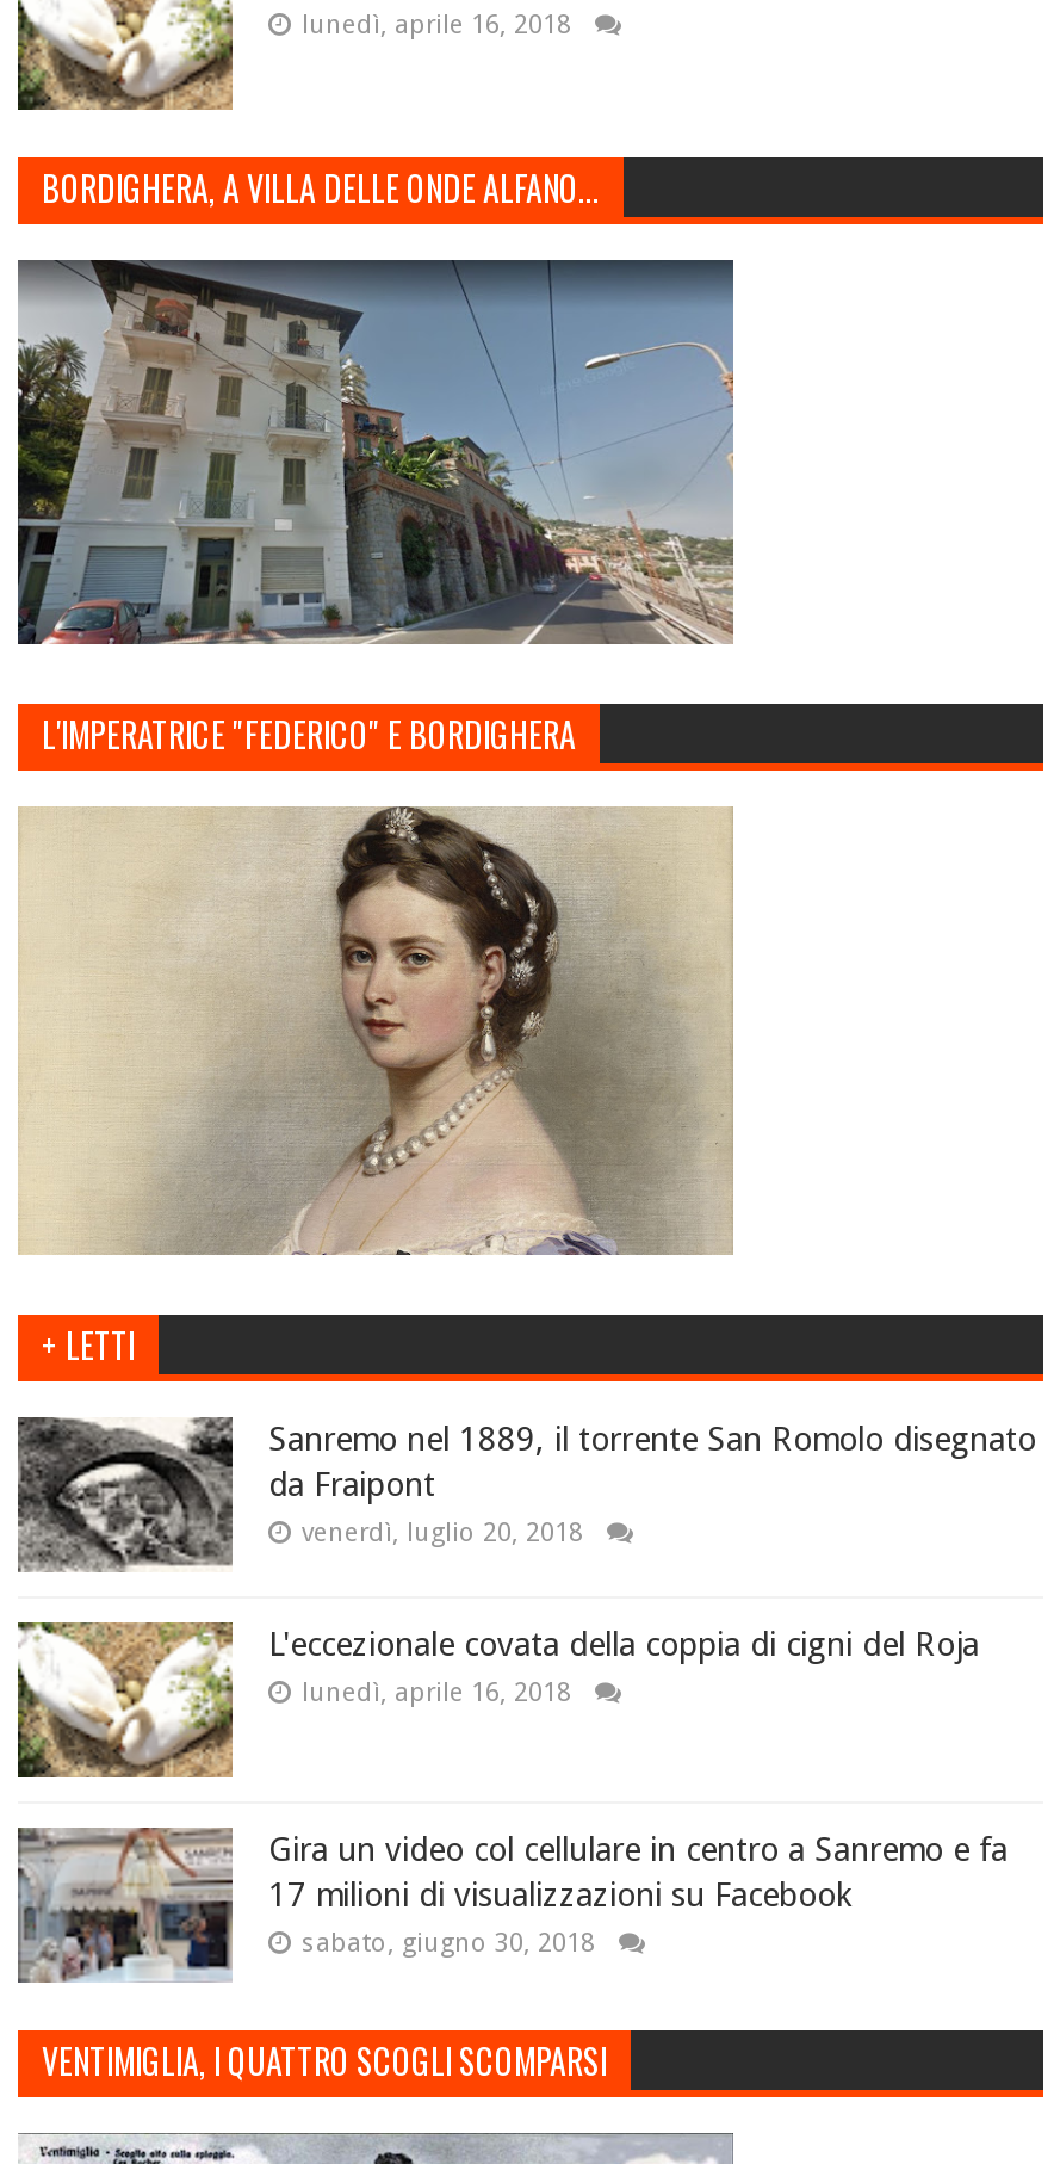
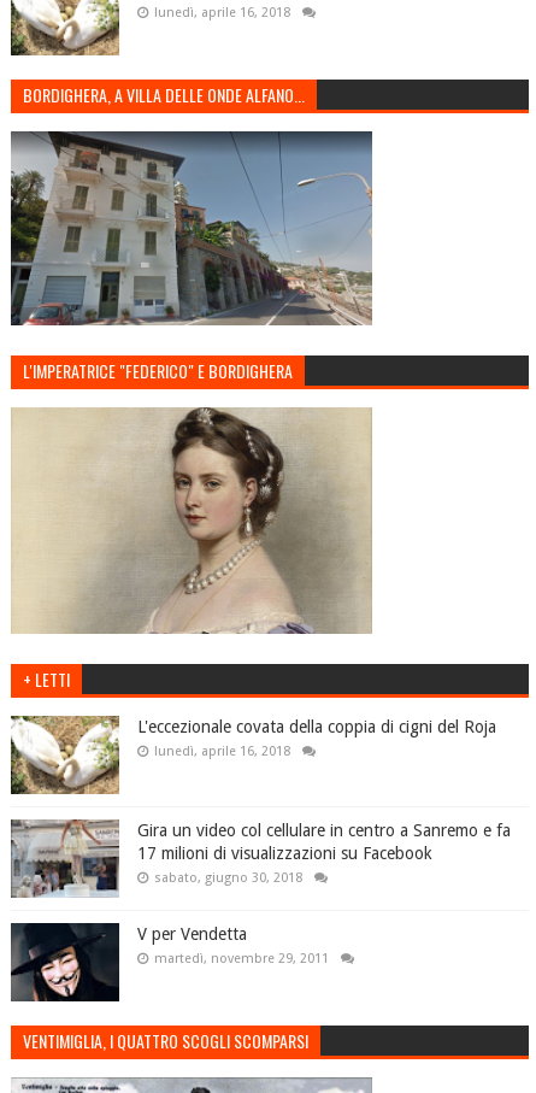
[18,1417,1036,1572] [image] | Sanremo nel 1889, il torrente San Romolo disegnato | da Fraipont | venerdì, luglio 20, 2018 -> none
moved [13,1618,1008,1959] -> [8,713,511,886]: [image] | L'eccezionale covata della coppia di cigni del Roja | lunedì, aprile 16, 2018 | Gira un video col cellulare in centro a Sanremo e fa | 17 milioni di visualizzazioni su Facebook | sabato, giugno 30, 2018
none -> [11,922,329,1003] [image] | V per Vendetta | martedì, novembre 29, 2011

